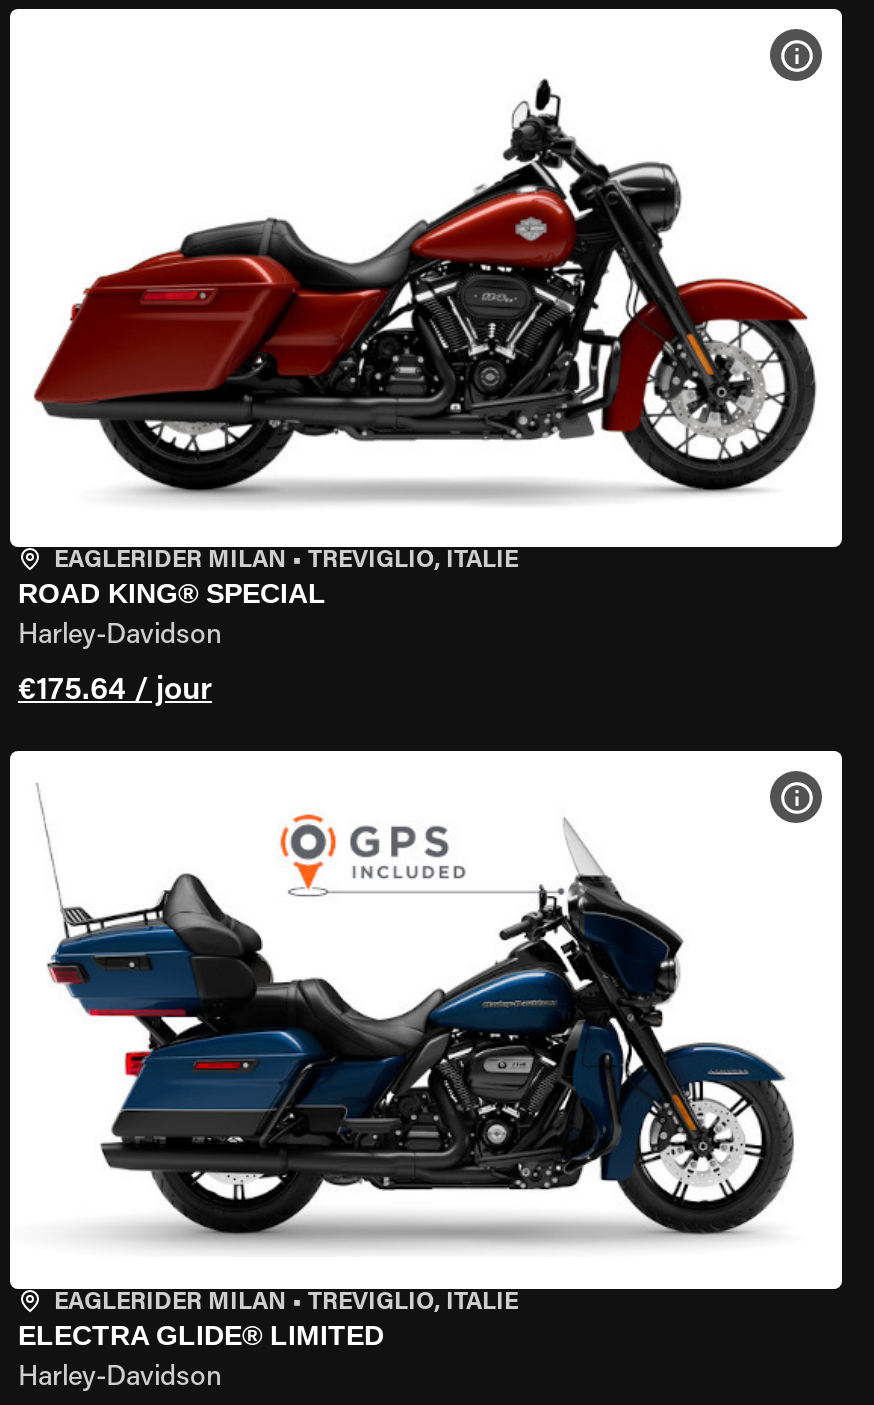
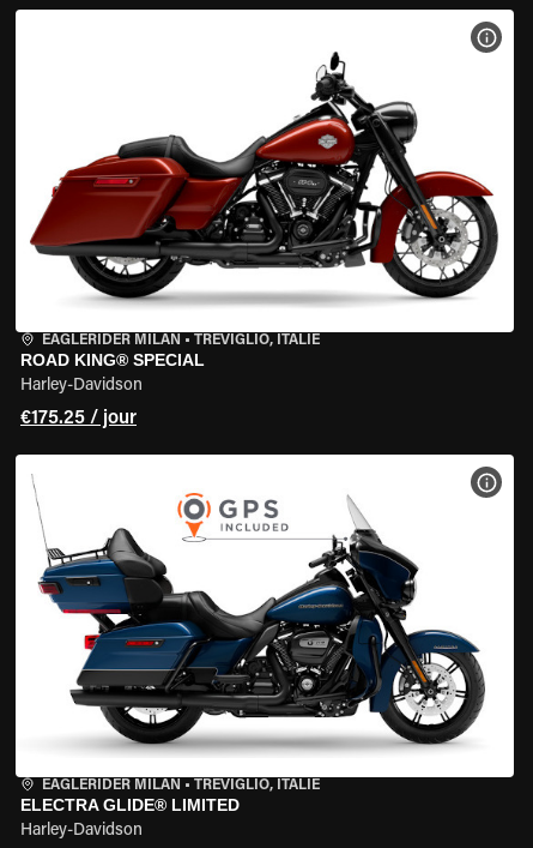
[18,675,212,707] €175.64 / jour -> [20,409,137,428] €175.25 / jour

